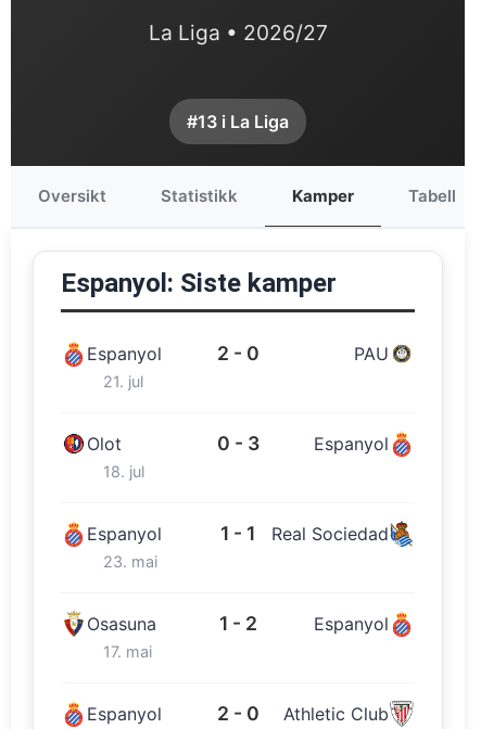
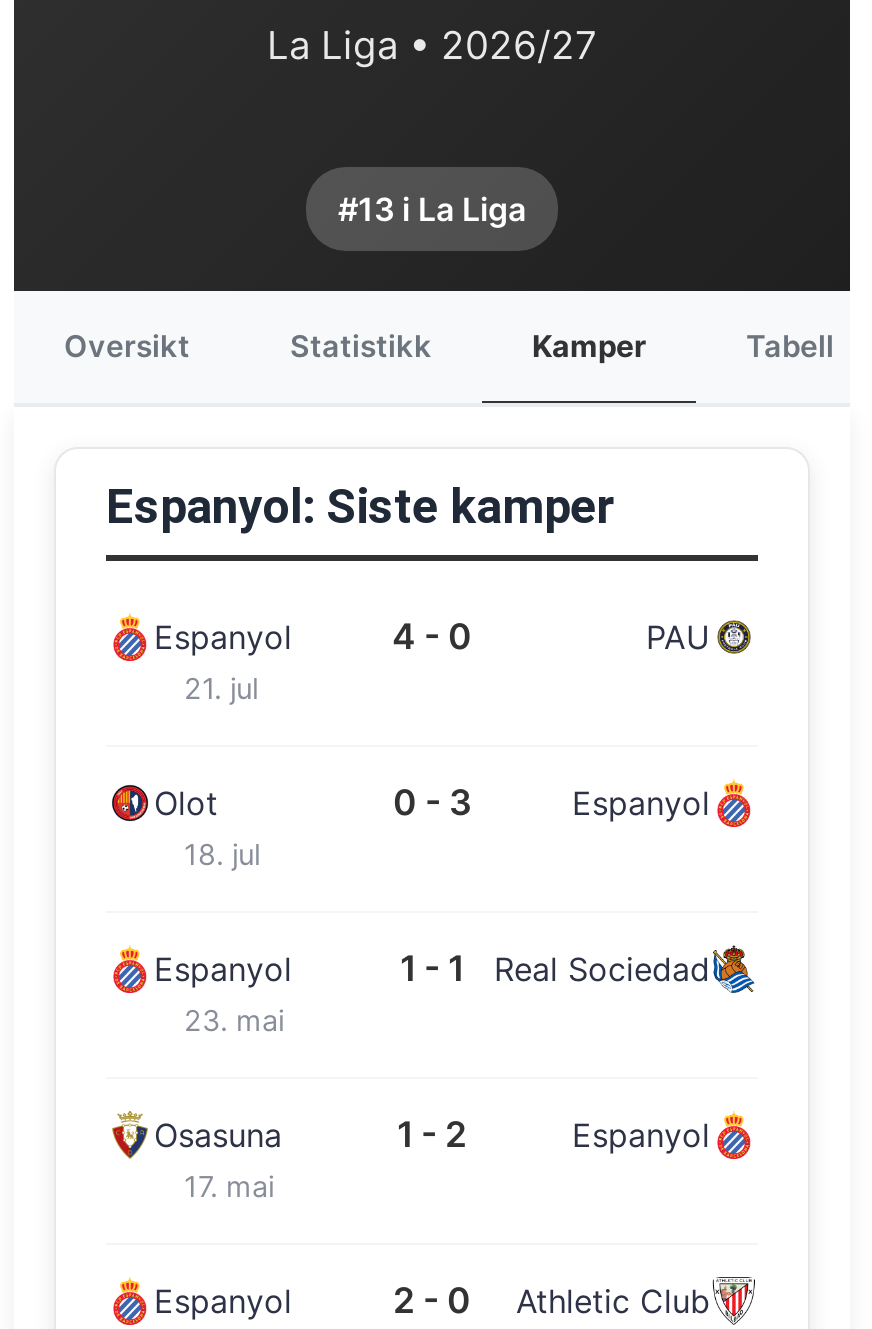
[217,342,259,364] 2 - 0 -> [392,615,472,657] 4 - 0

